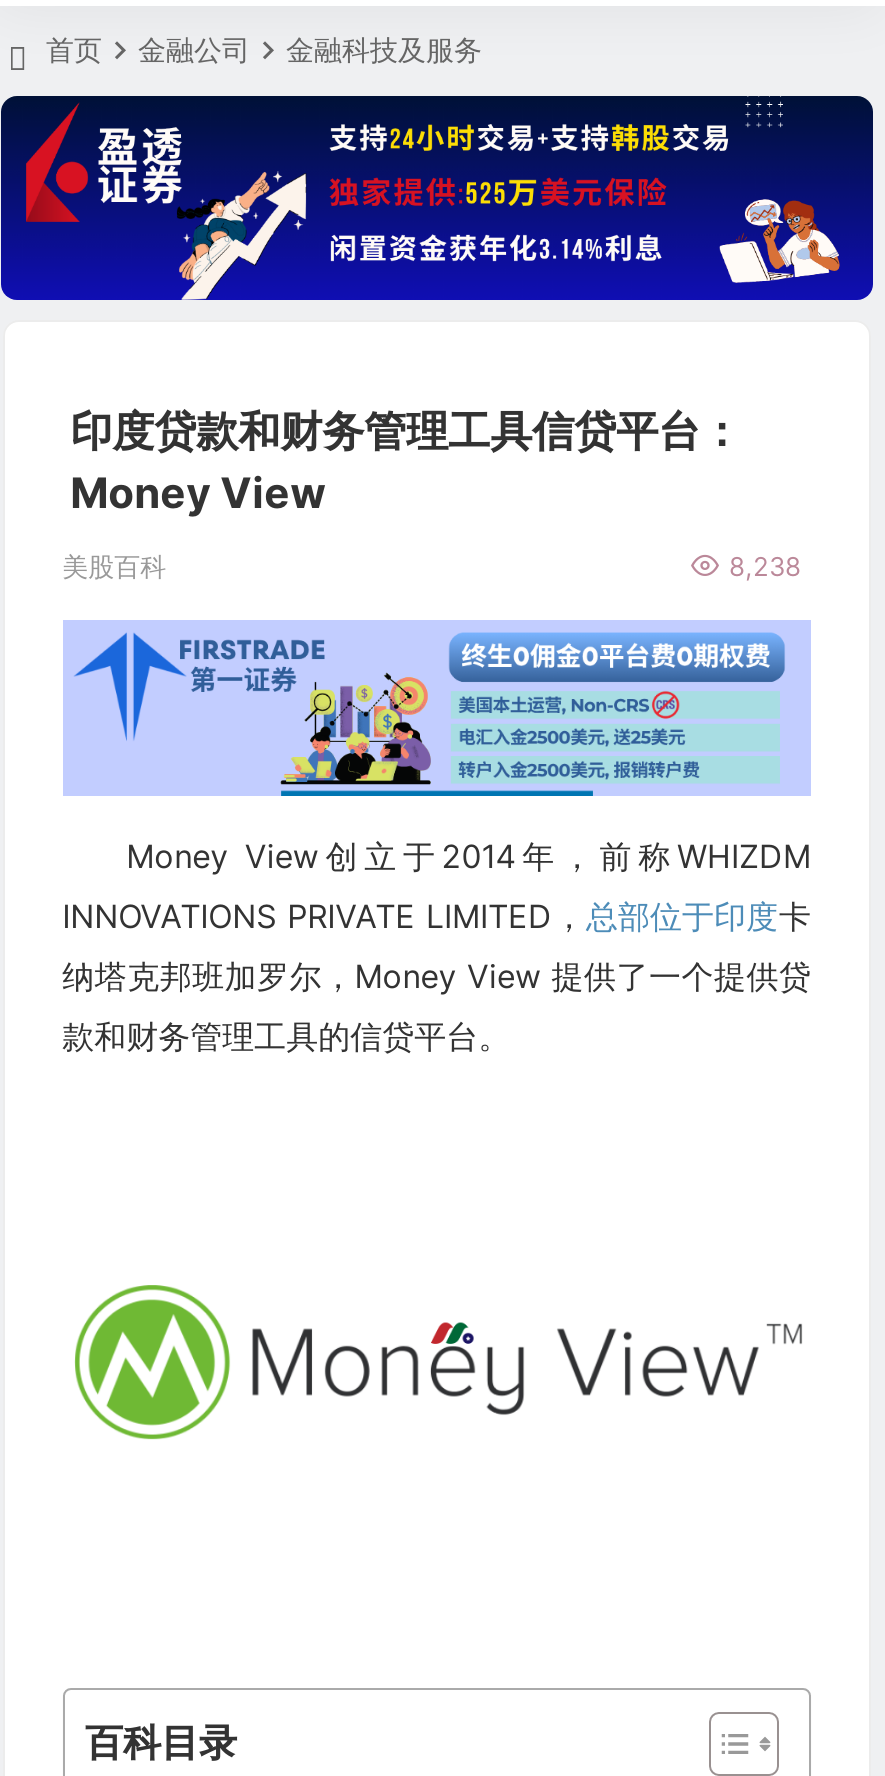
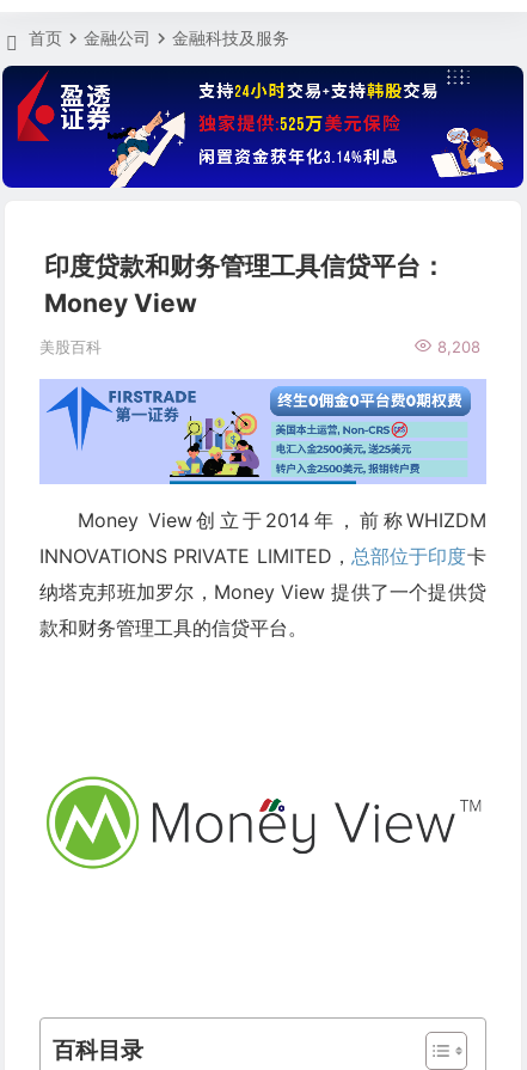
[729,551,801,583] 8,238 -> [437,338,480,357] 8,208

